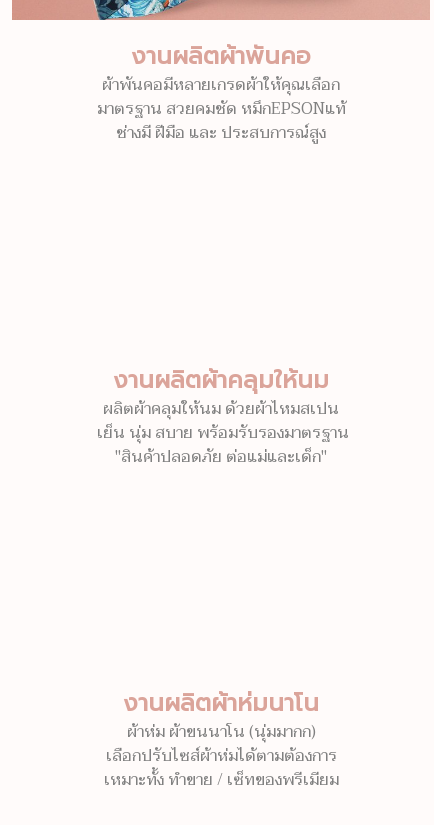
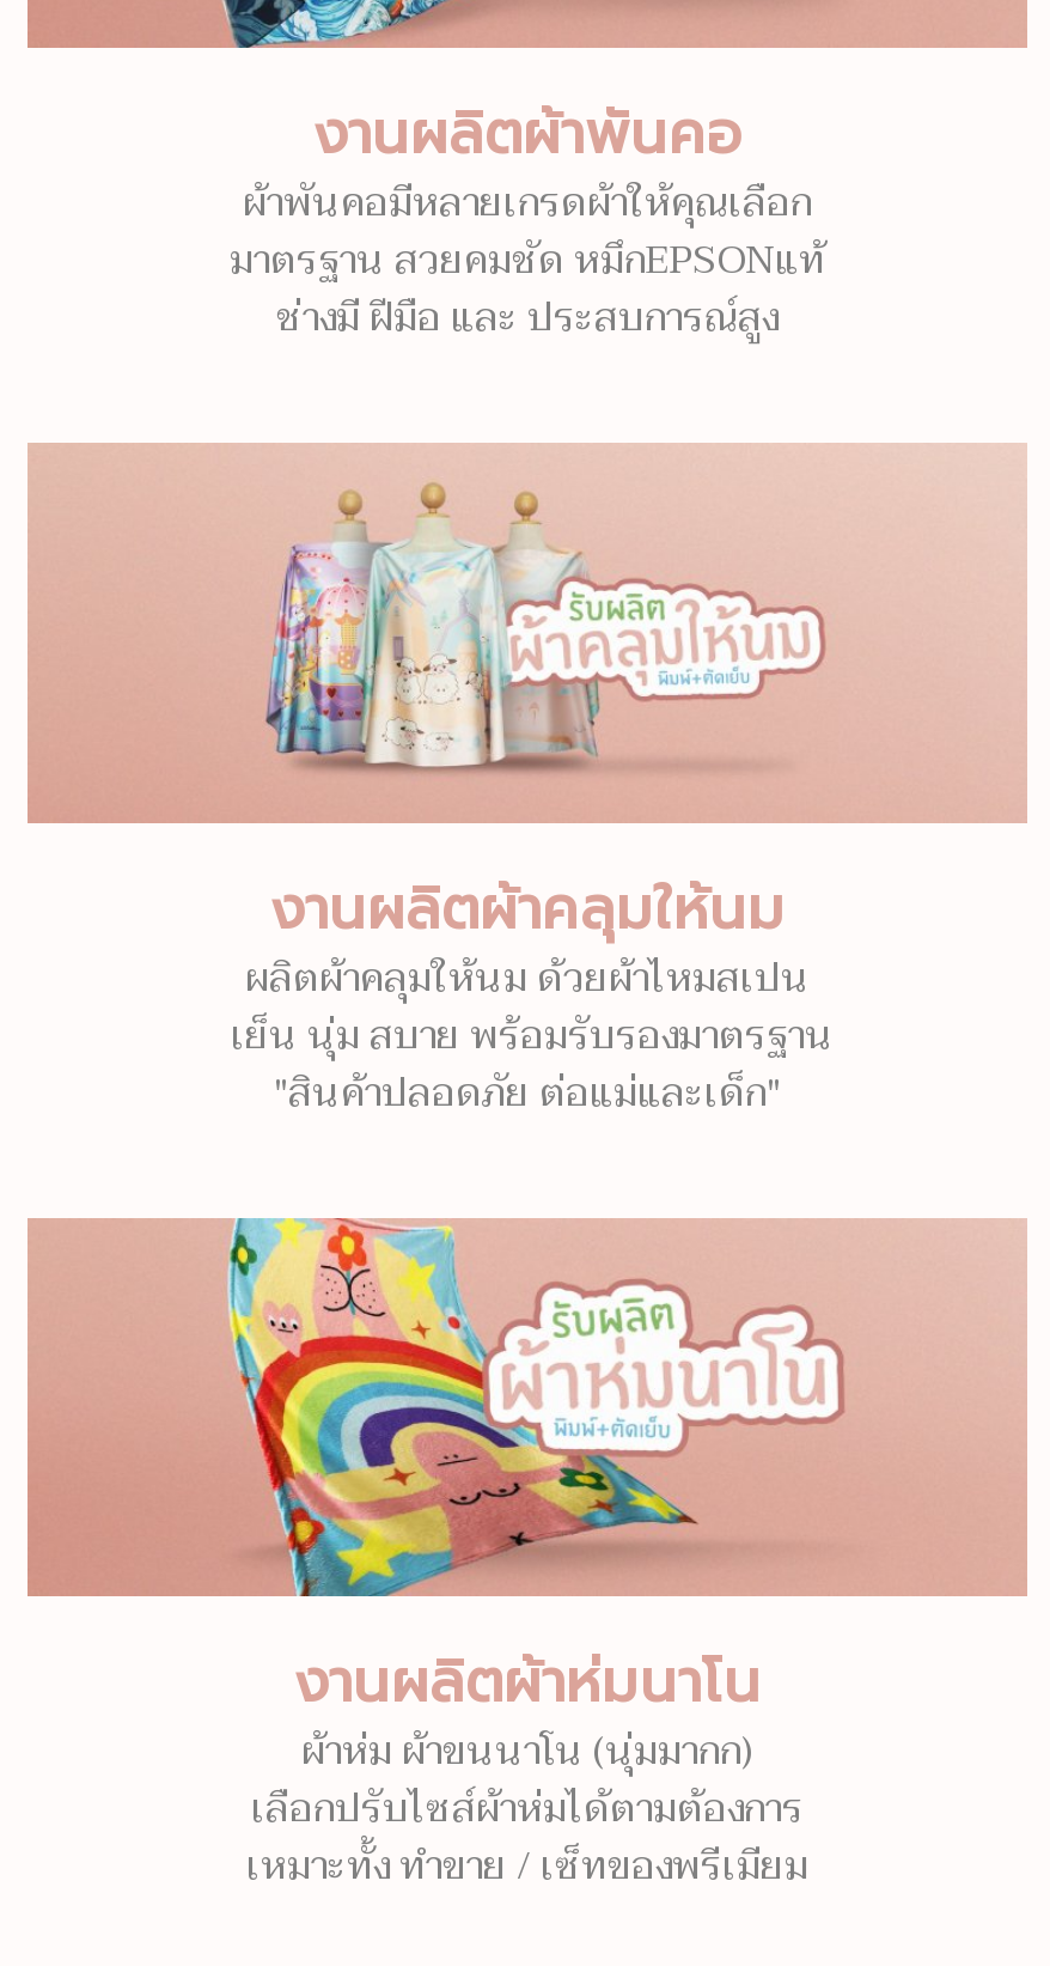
none -> [25,440,1030,826] [image]
none -> [25,1216,1030,1599] [image]

